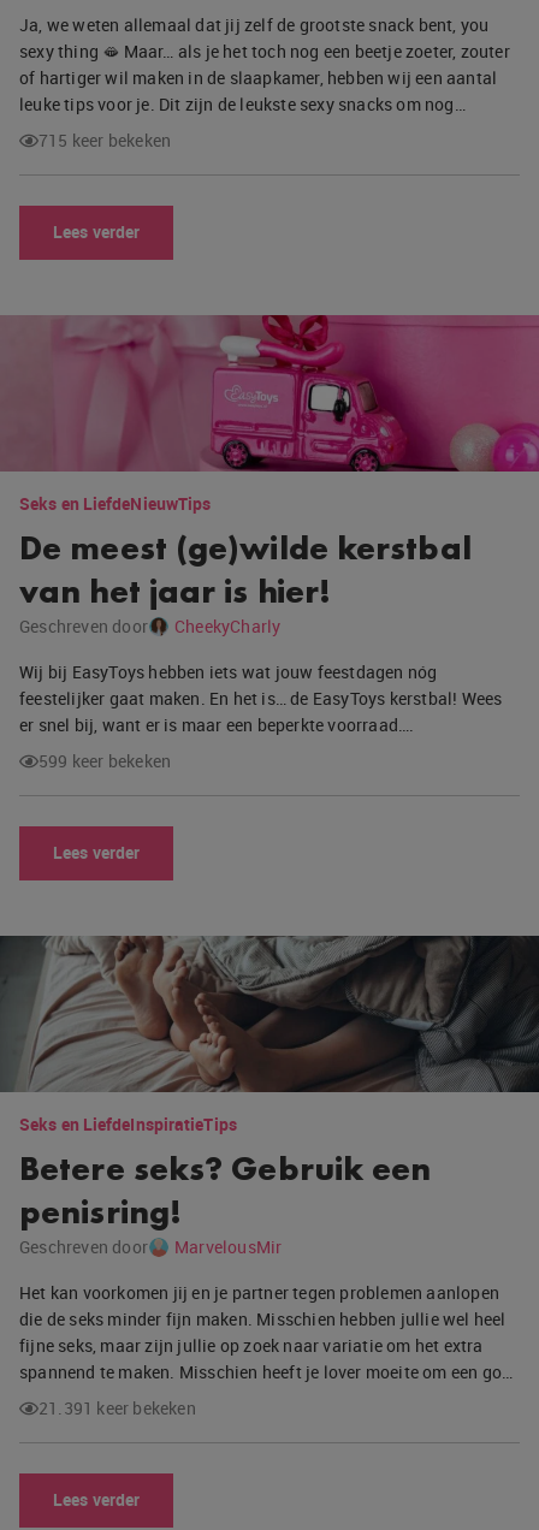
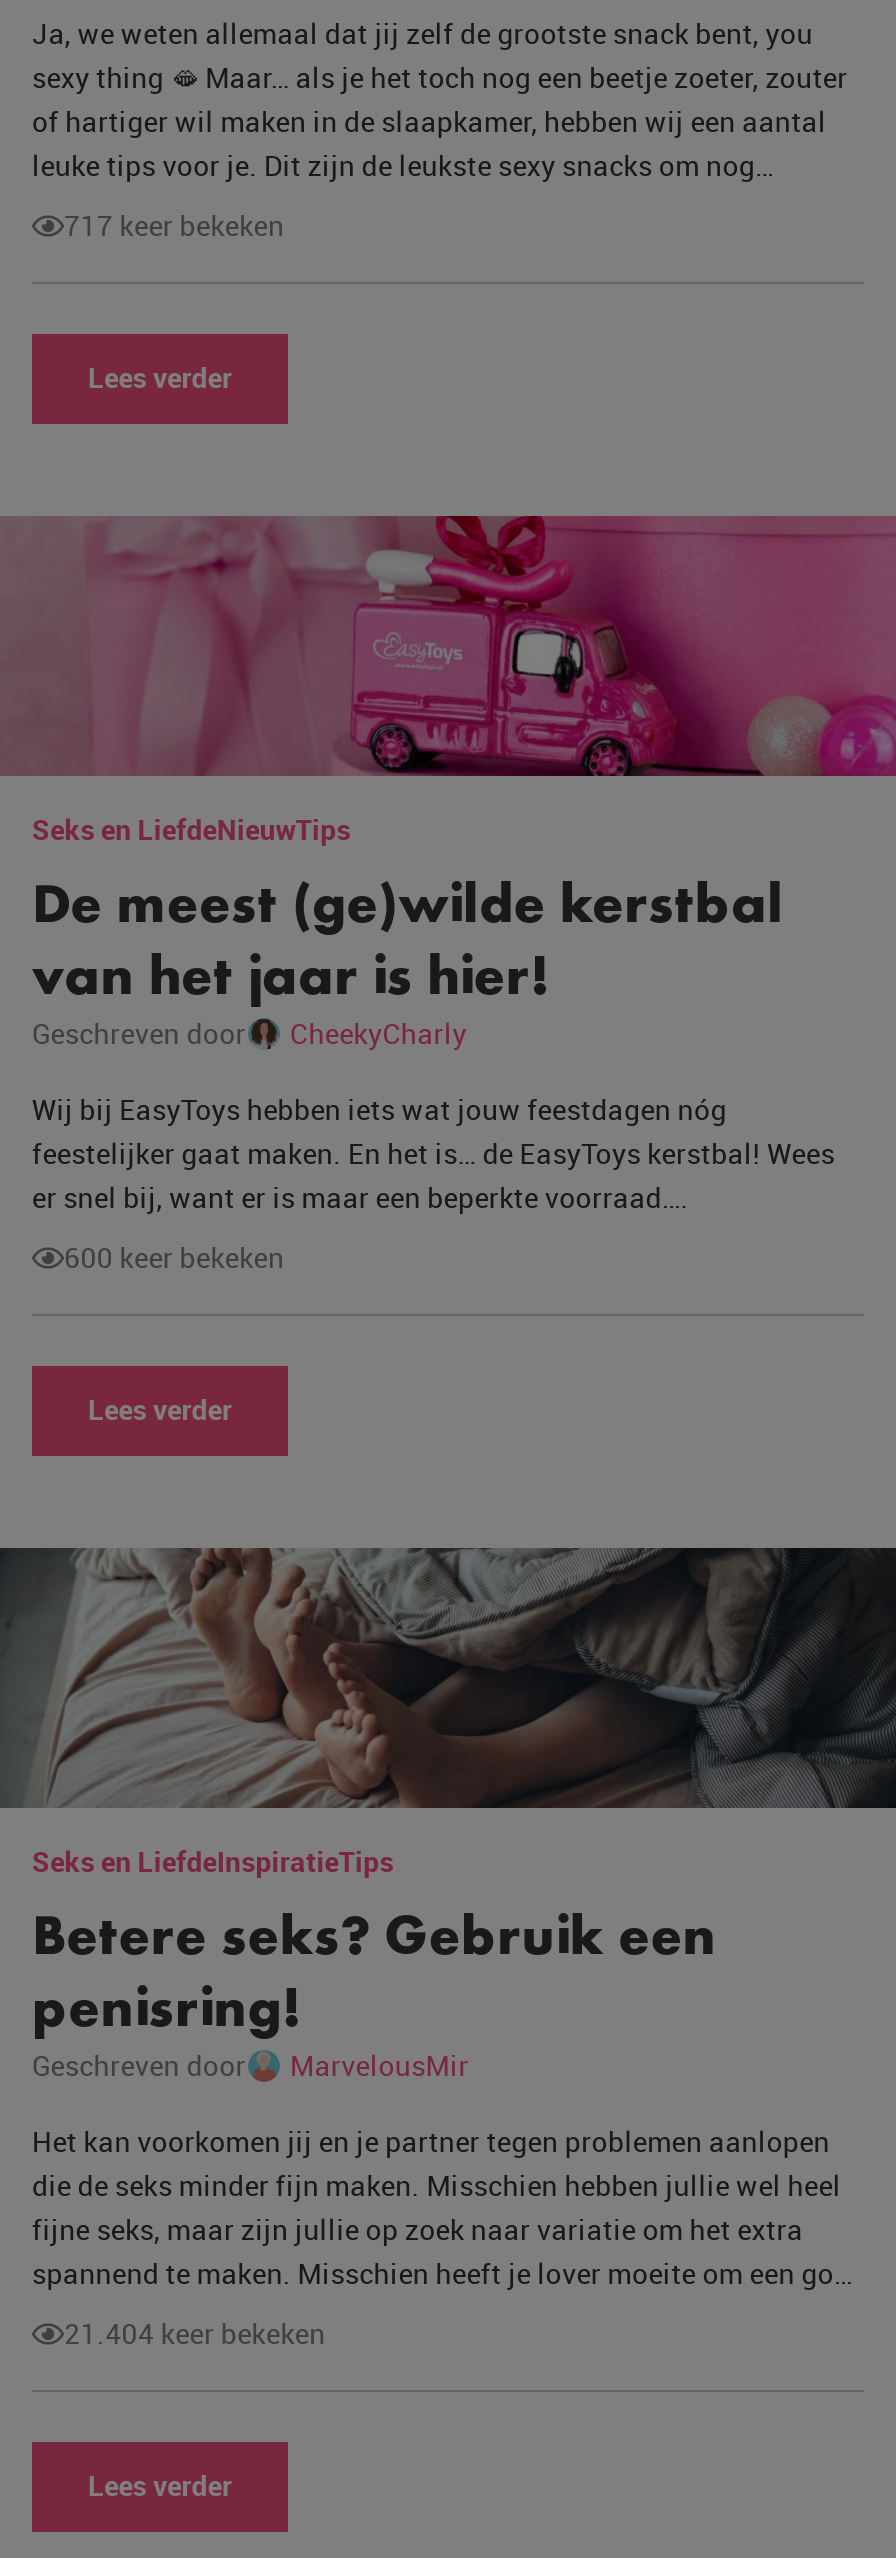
[38,129,171,152] 715 keer bekeken -> [64,206,284,244] 717 keer bekeken
[38,749,171,772] 599 keer bekeken -> [64,1238,284,1276] 600 keer bekeken
[38,1396,196,1419] 21.391 keer bekeken -> [64,2314,326,2352] 21.404 keer bekeken

